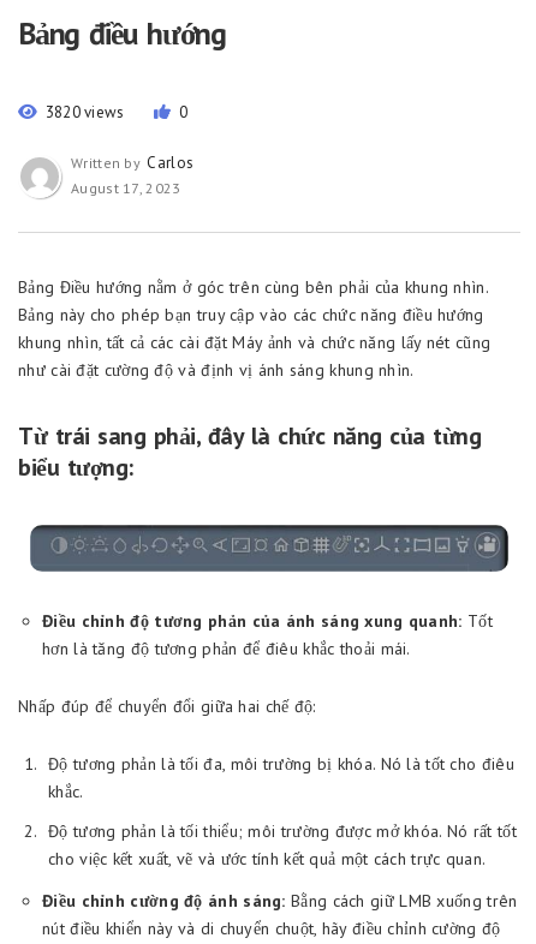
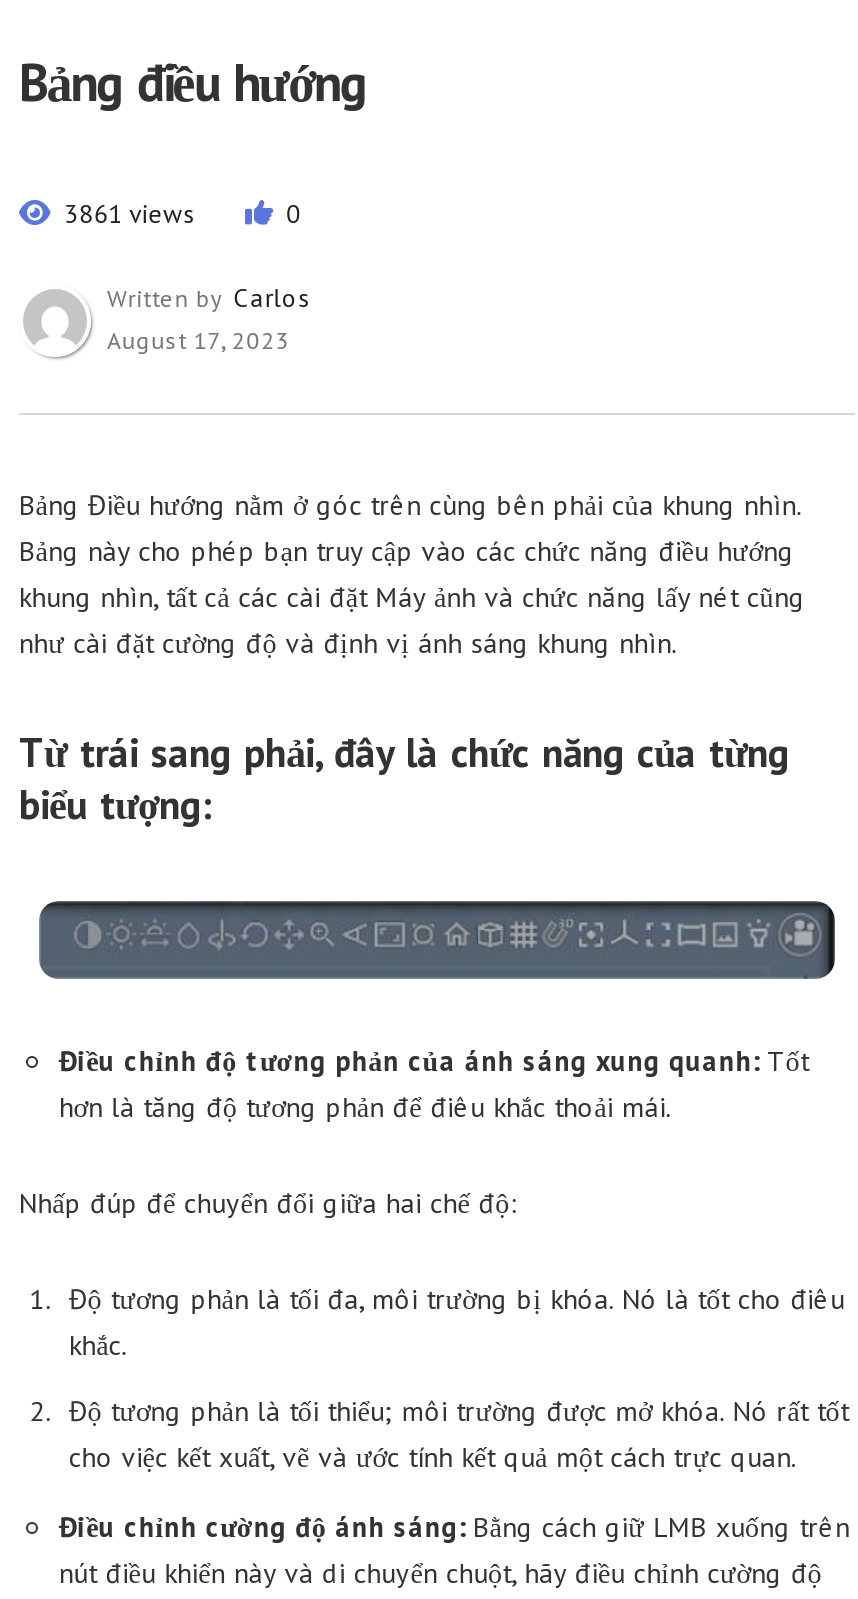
[45,102,125,123] 3820 views -> [64,197,196,231] 3861 views

